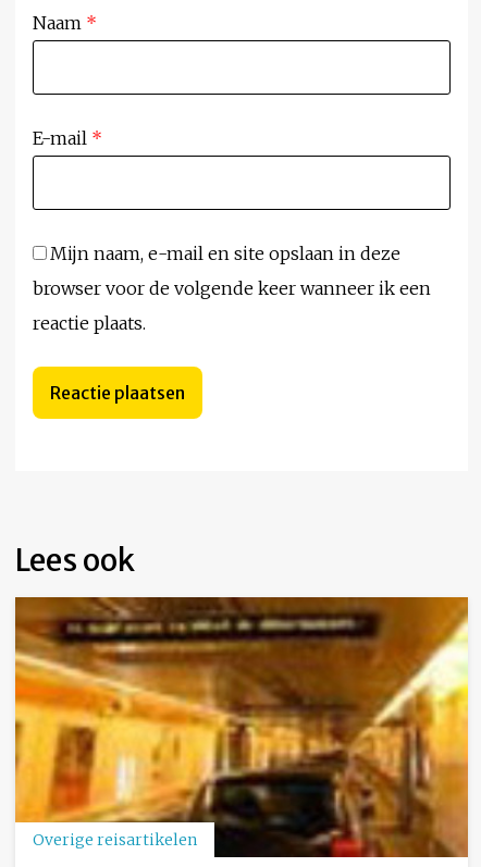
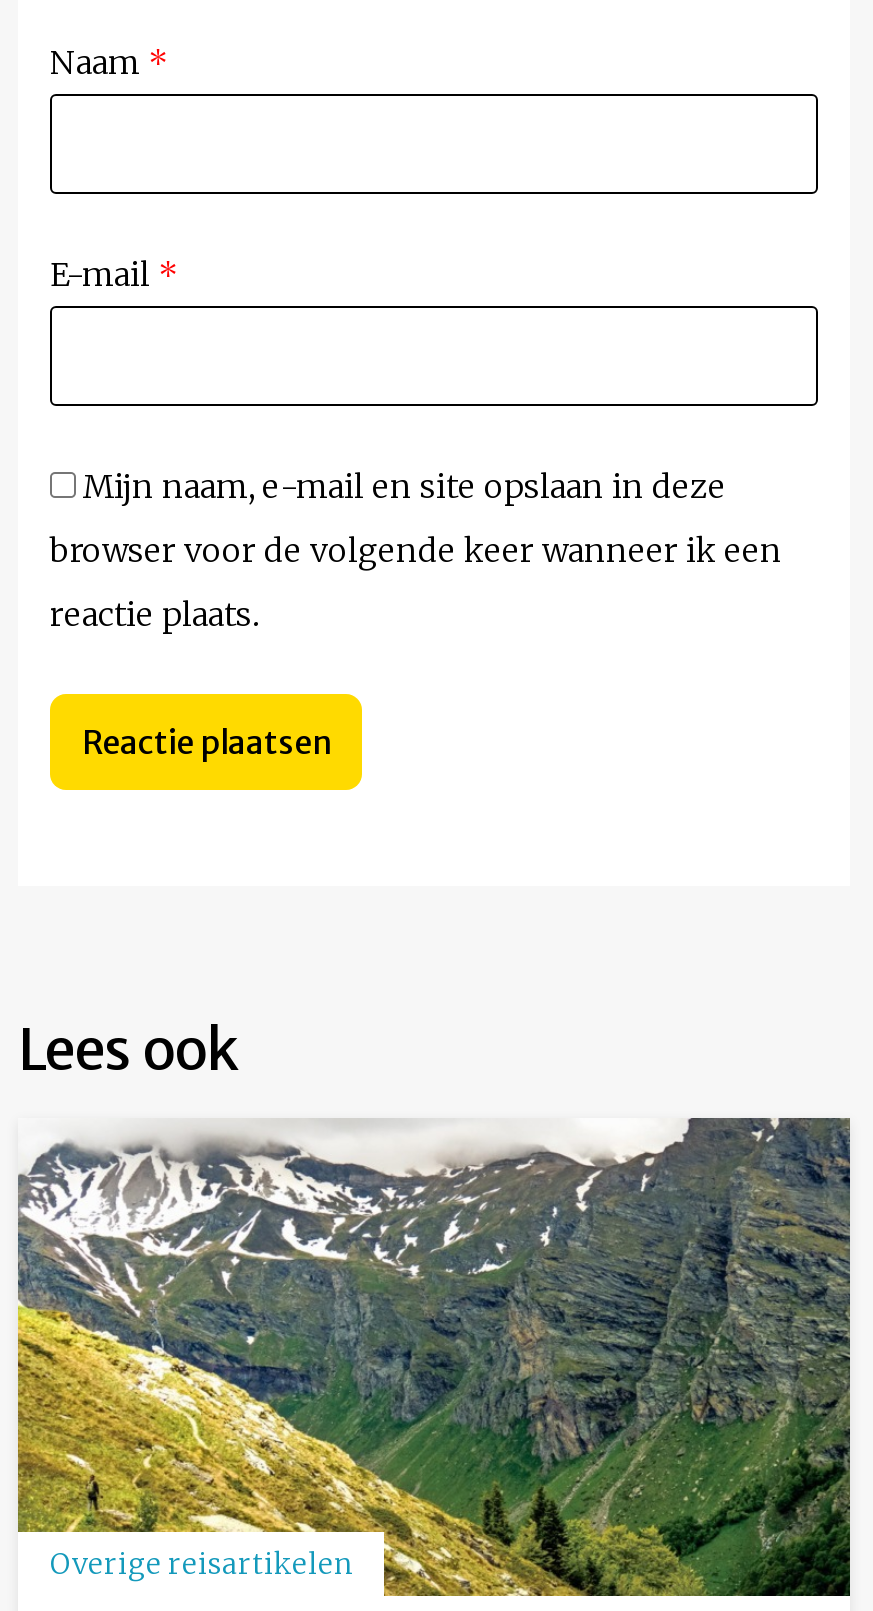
[14,596,469,858] [image] -> [16,1116,852,1598] [image]

